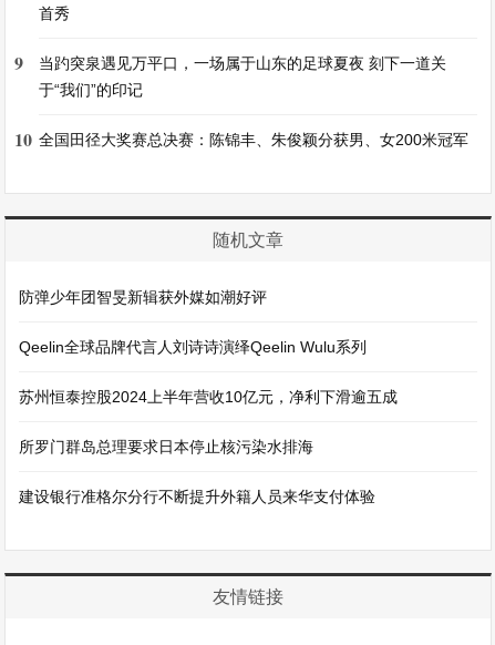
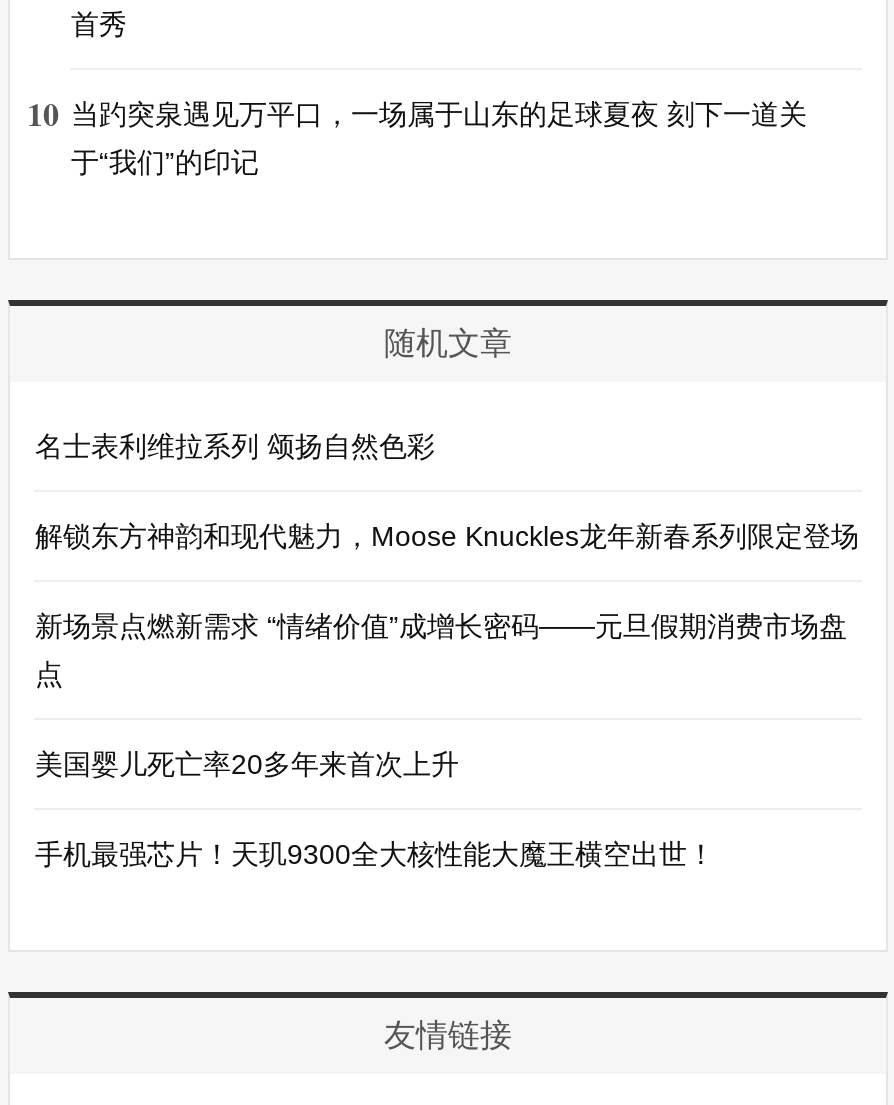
[15,50,447,75] 9 | 当趵突泉遇见万平口，一场属于山东的足球夏夜 刻下一道关 -> [27,90,807,136] 10 当趵突泉遇见万平口，一场属于山东的足球夏夜 刻下一道关
[15,126,469,152] 10 全国田径大奖赛总决赛：陈锦丰、朱俊颖分获男、女200米冠军 -> none
moved [213,231,283,249] -> [384,326,512,360]: 随机文章
[19,288,398,505] 防弹少年团智旻新辑获外媒如潮好评 | Qeelin全球品牌代言人刘诗诗演绎Qeelin Wulu系列 | 苏州恒泰控股2024上半年营收10亿元，净利下滑逾五成 | 所罗门群岛总理要求日本停止核污染水排海 | 建设银行准格尔分行不断提升外籍人员来华支付体验 -> [35,430,859,870] 名士表利维拉系列 颂扬自然色彩 | 解锁东方神韵和现代魅力，Moose Knuckles龙年新春系列限定登场 | 新场景点燃新需求 “情绪价值”成增长密码——元旦假期消费市场盘 | 点 | 美国婴儿死亡率20多年来首次上升 | 手机最强芯片！天玑9300全大核性能大魔王横空出世！

